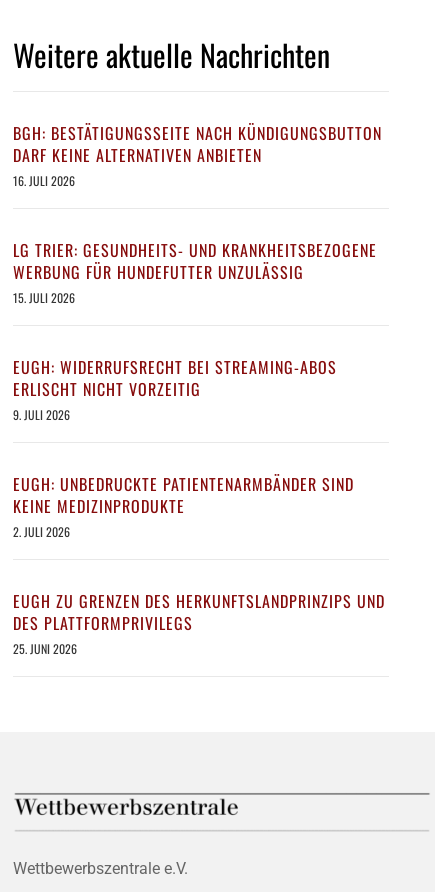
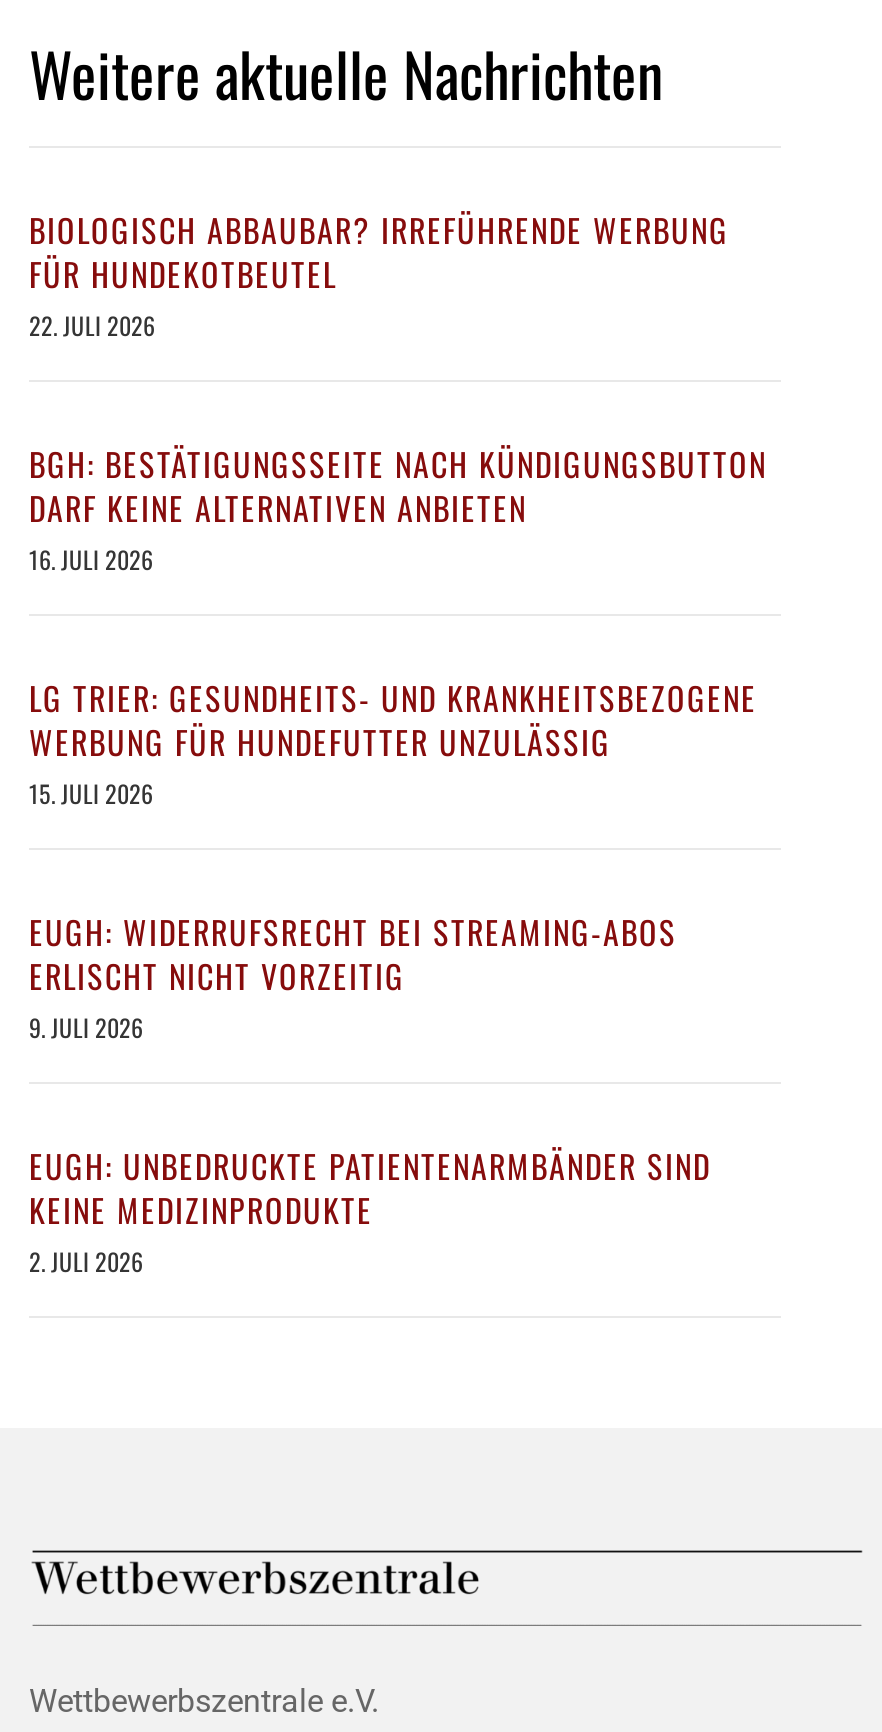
none -> [29,205,729,341] BIOLOGISCH ABBAUBAR? IRREFÜHRENDE WERBUNG | FÜR HUNDEKOTBEUTEL | 22. JULI 2026
moved [13,121,382,540] -> [29,439,767,1277]: BGH: BESTÄTIGUNGSSEITE NACH KÜNDIGUNGSBUTTON | DARF KEINE ALTERNATIVEN ANBIETEN | 16. JULI 2026 | ... | KEINE MEDIZINPRODUKTE | 2. JULI 2026
[13,589,385,657] EUGH ZU GRENZEN DES HERKUNFTSLANDPRINZIPS UND | DES PLATTFORMPRIVILEGS | 25. JUNI 2026 -> none

